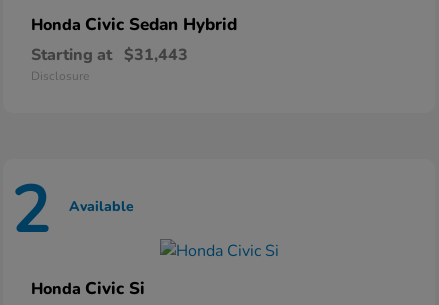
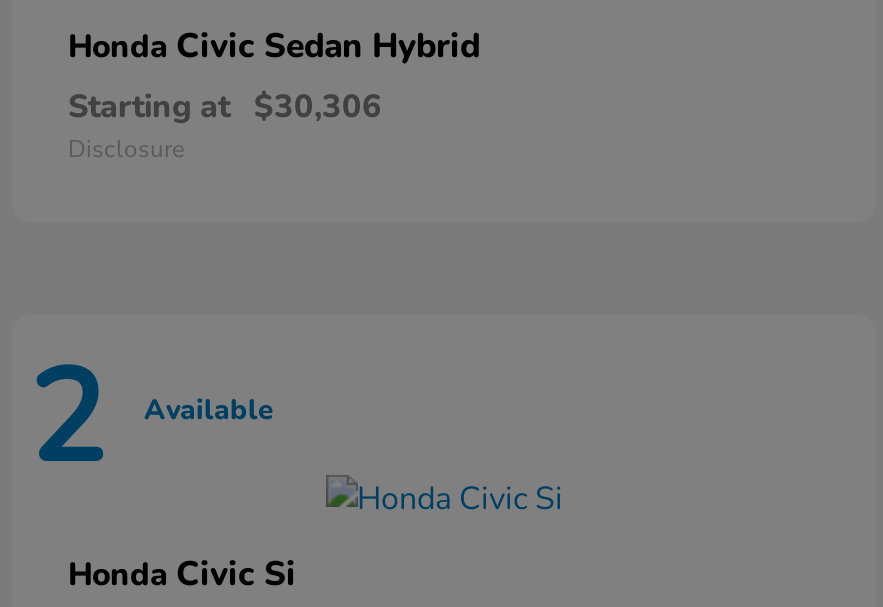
[31,44,188,66] Starting at $31,443 -> [68,85,382,129] Starting at $30,306

